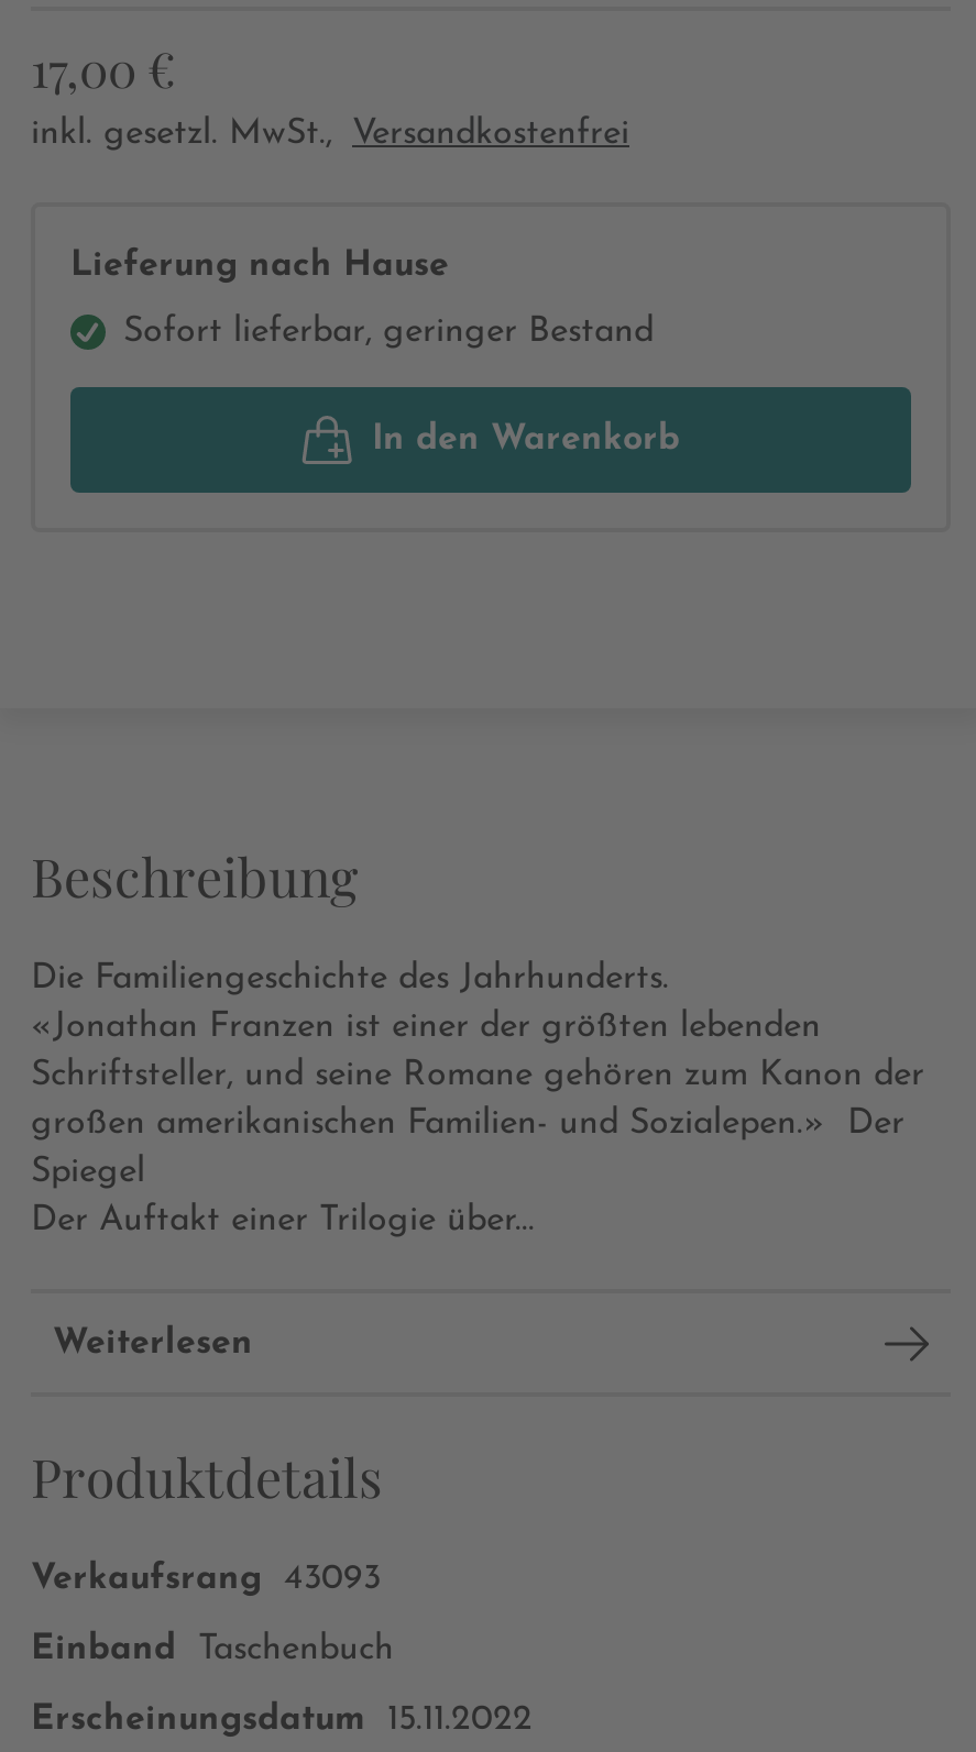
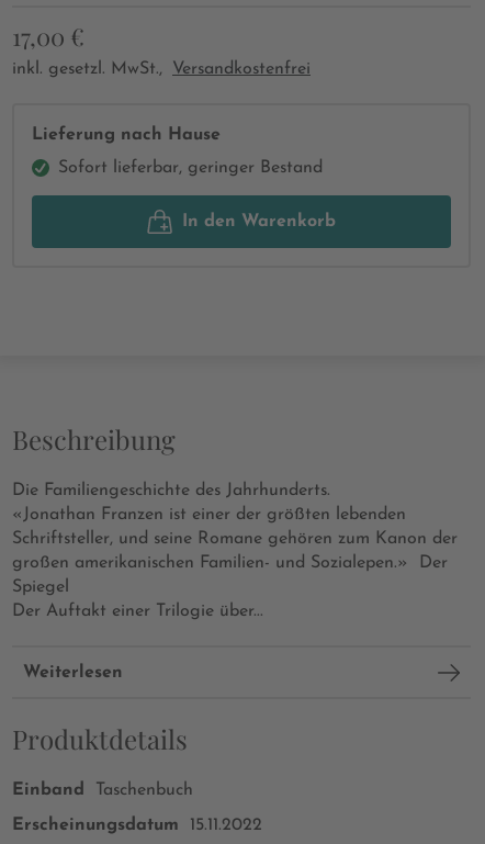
[31,1562,381,1597] Verkaufsrang | 43093 -> none

